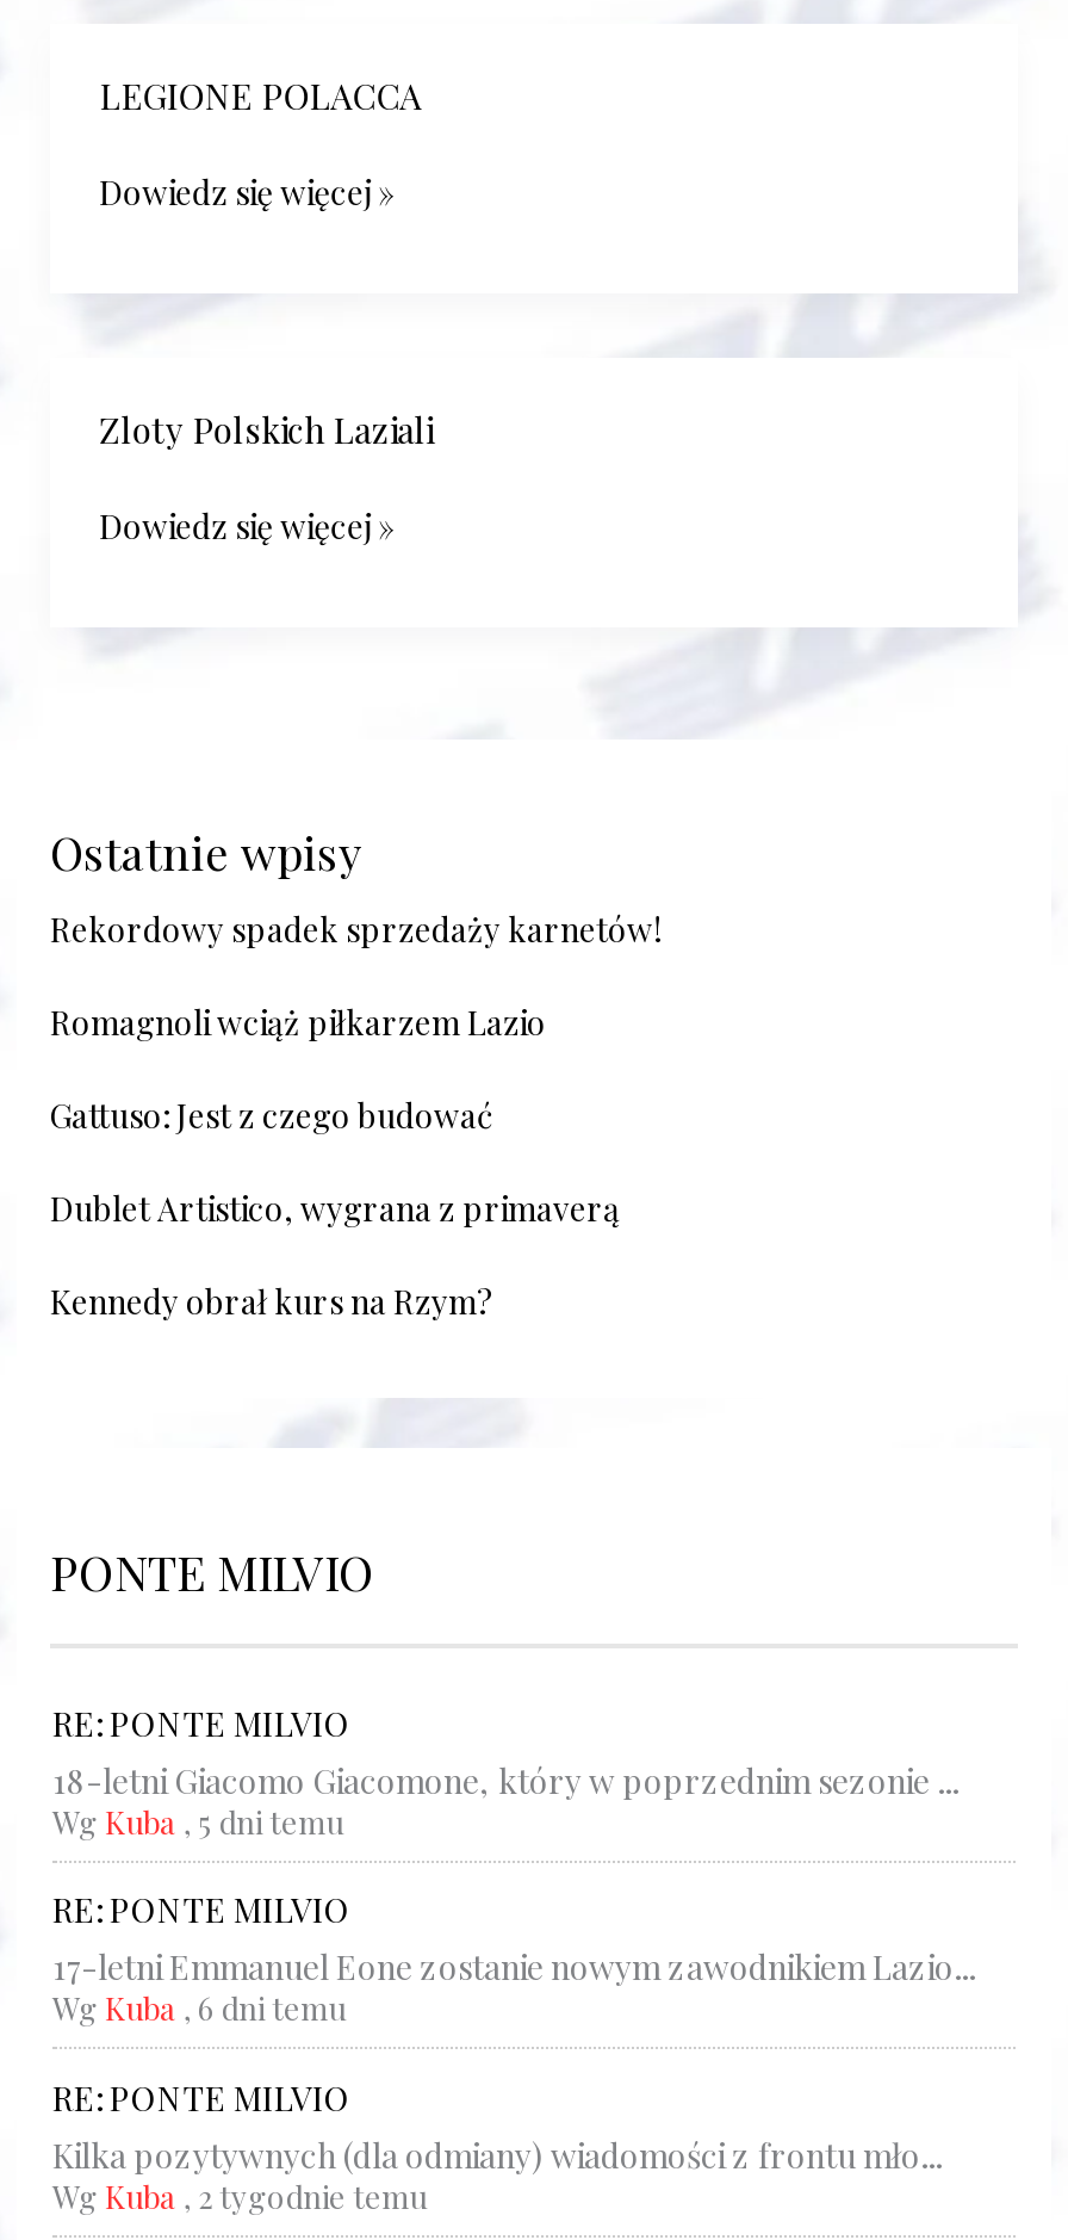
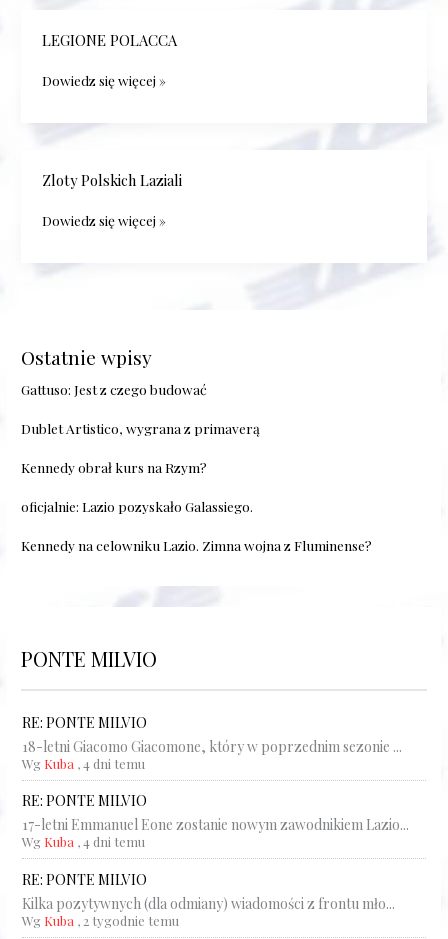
[50,906,660,1042] Rekordowy spadek sprzedaży karnetów! | Romagnoli wciąż piłkarzem Lazio -> none
moved [50,1092,620,1321] -> [21,380,260,476]: Gattuso: Jest z czego budować | Dublet Artistico, wygrana z primaverą | Kennedy obrał kurs na Rzym?
none -> [21,497,375,554] oficjalnie: Lazio pozyskało Galassiego. | Kennedy na celowniku Lazio. Zimna wojna z Fluminense?
[52,1801,343,1842] Wg Kuba, 5 dni temu -> [22,755,145,772] Wg Kuba, 4 dni temu
[52,1988,346,2029] Wg Kuba, 6 dni temu -> [22,833,145,850] Wg Kuba, 4 dni temu

